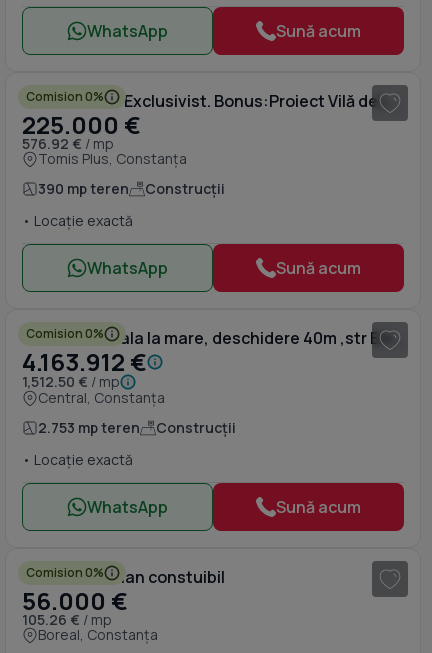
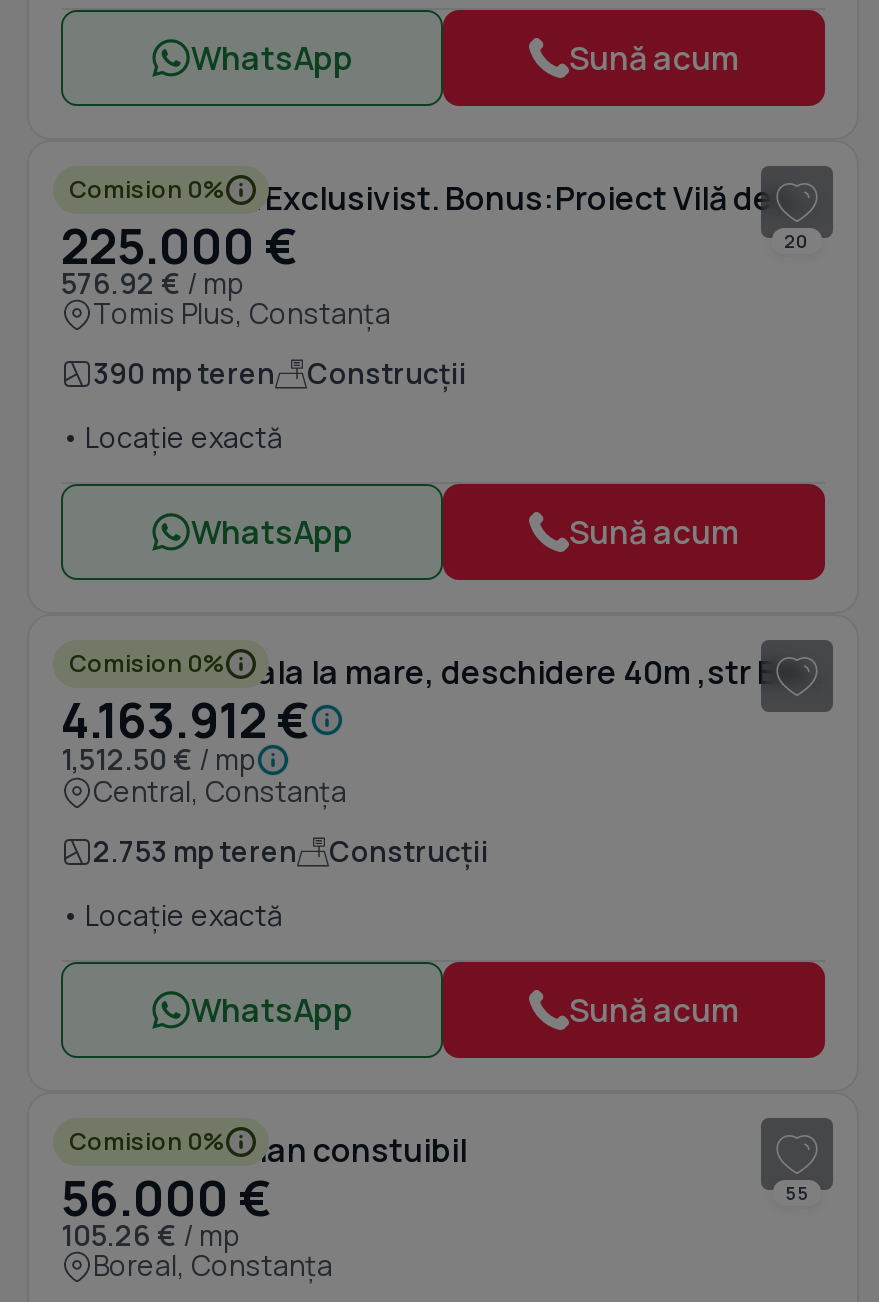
none -> [784,228,810,254] 20
none -> [785,1180,809,1206] 55

